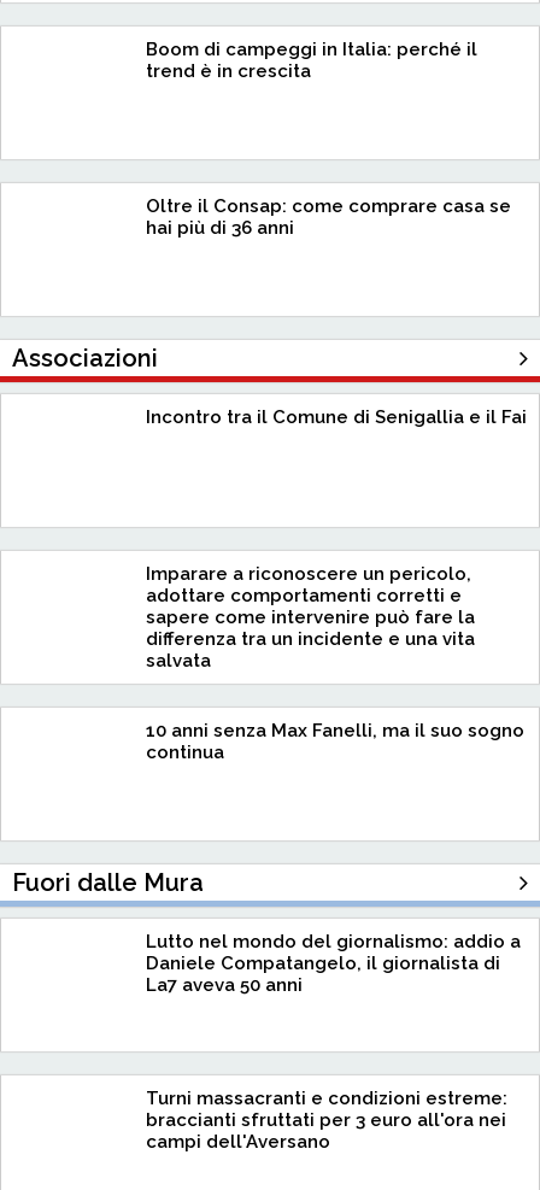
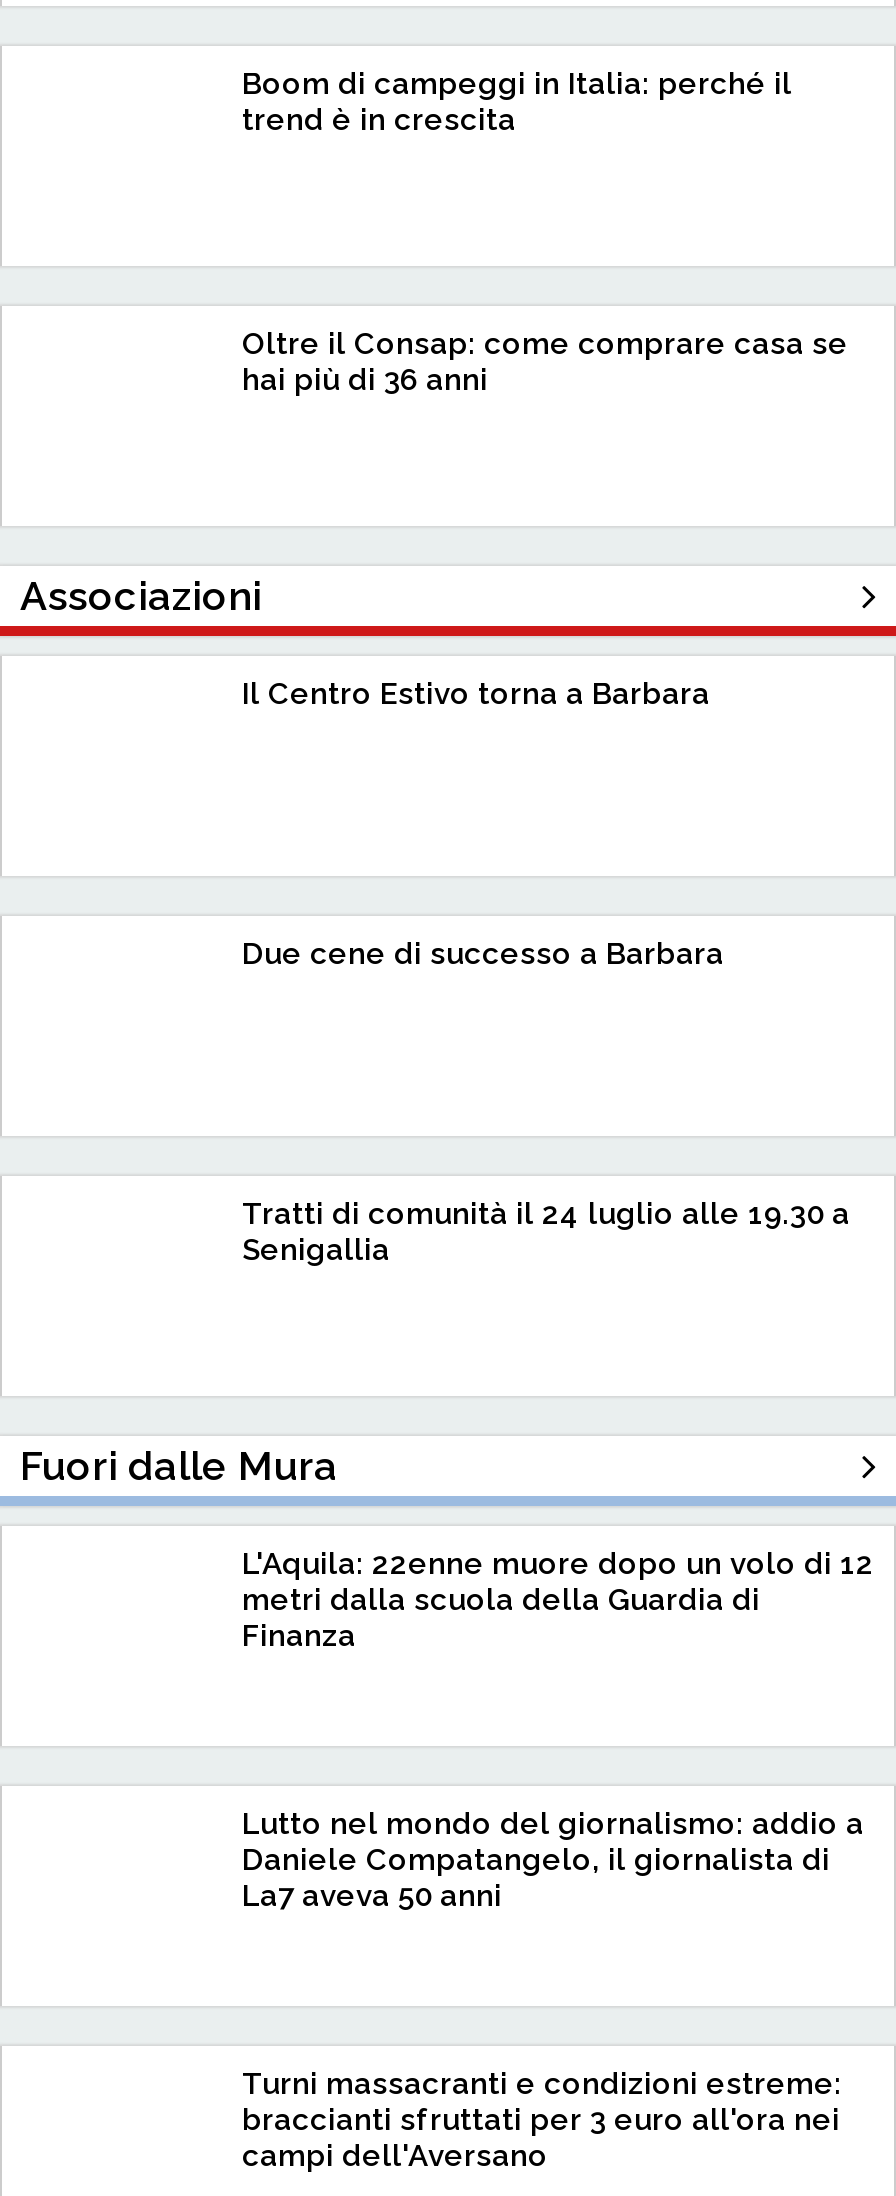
[146,407,527,428] Incontro tra il Comune di Senigallia e il Fai -> [242,677,710,713] Il Centro Estivo torna a Barbara
[146,564,475,672] Imparare a riconoscere un pericolo, | adottare comportamenti corretti e | sapere come intervenire può fare la | differenza tra un incidente e una vita | salvata -> [242,937,724,973] Due cene di successo a Barbara
[146,720,524,764] 10 anni senza Max Fanelli, ma il suo sogno | continua -> [242,1197,850,1269] Tratti di comunità il 24 luglio alle 19.30 a | Senigallia
none -> [242,1547,874,1655] L'Aquila: 22enne muore dopo un volo di 12 | metri dalla scuola della Guardia di | Finanza

